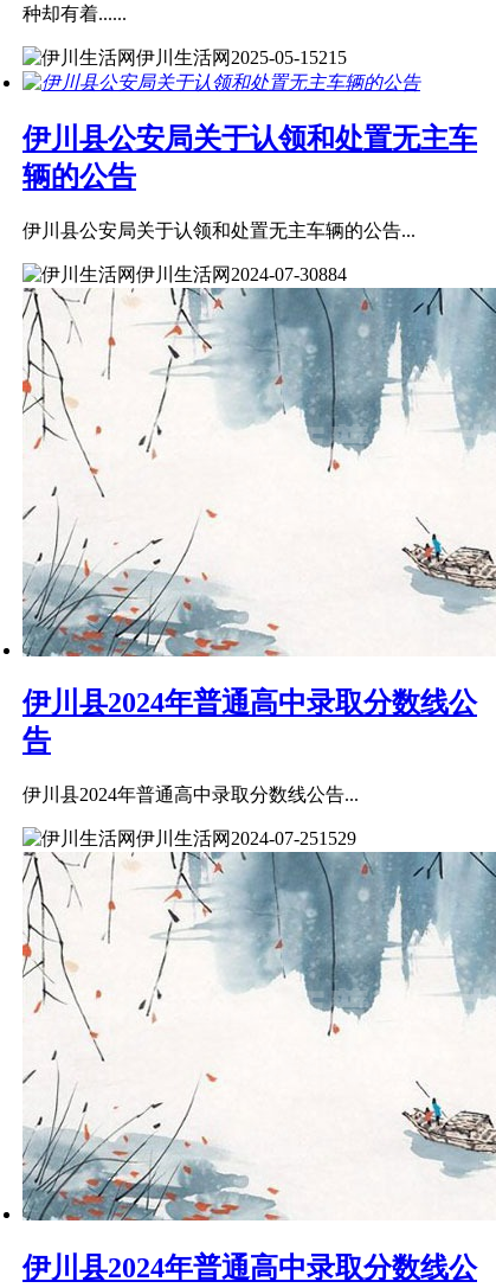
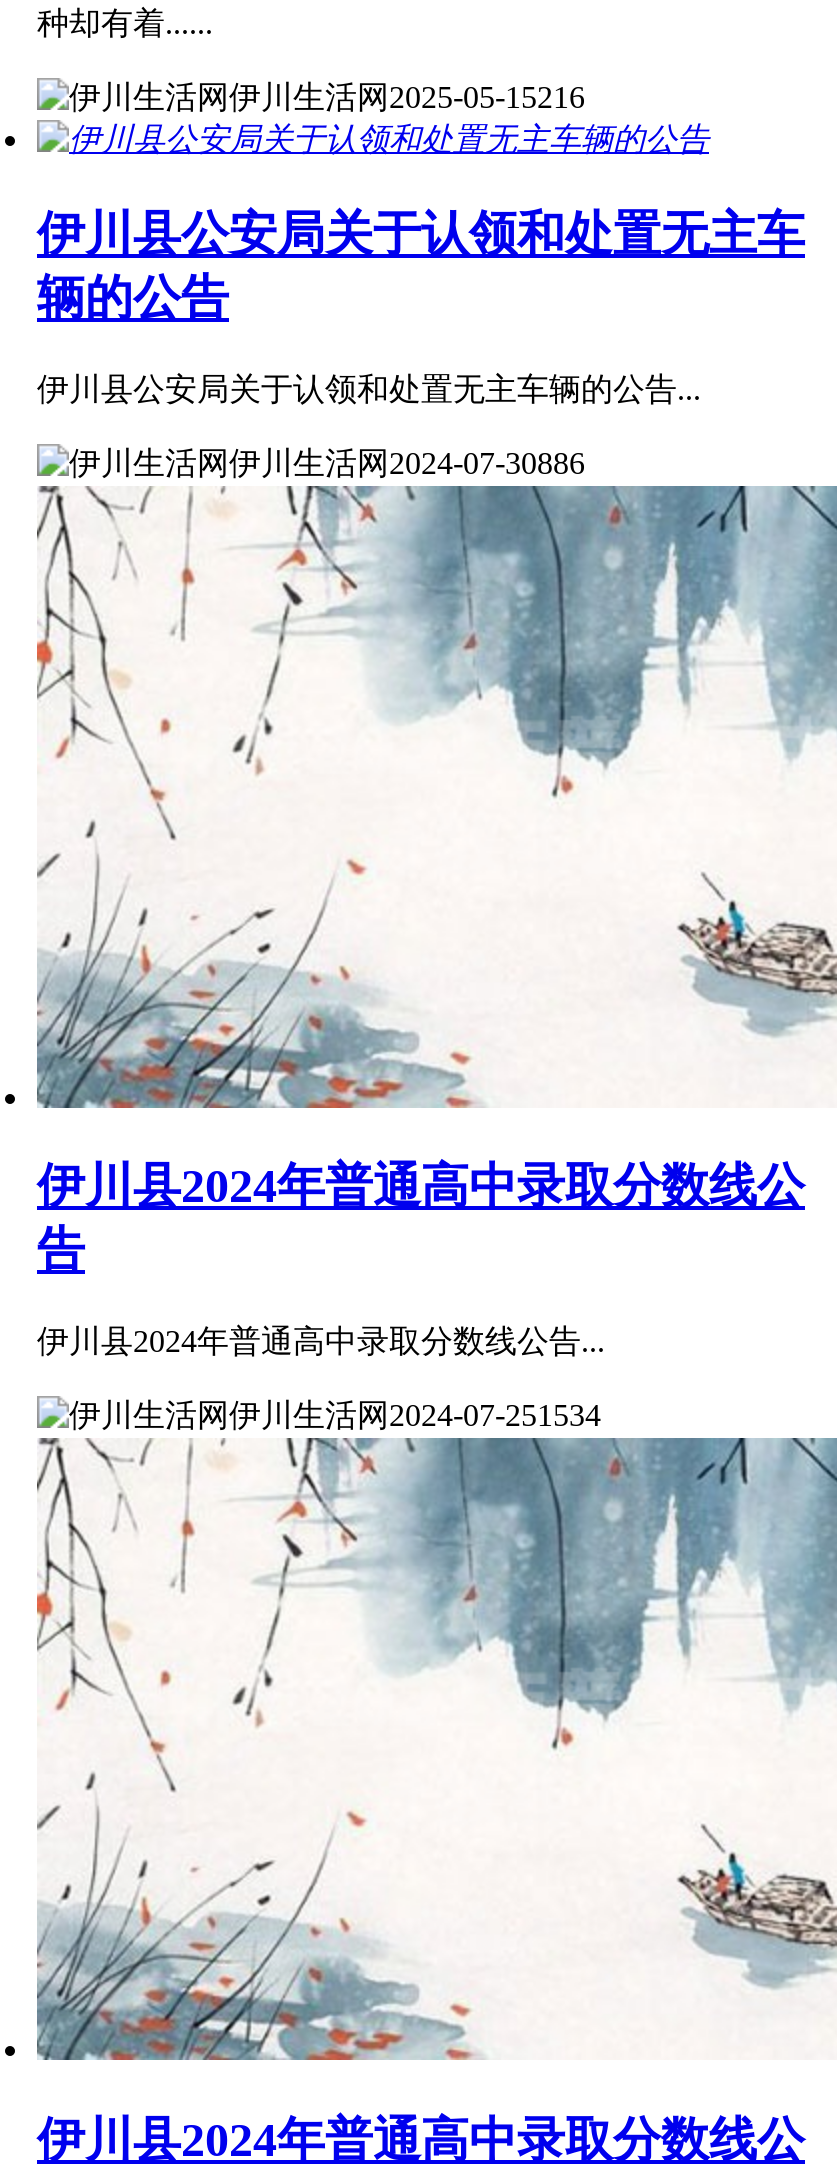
[136,47,347,67] 伊川生活网2025-05-15215 -> [229,79,585,113] 伊川生活网2025-05-15216
[136,264,347,284] 伊川生活网2024-07-30884 -> [229,445,585,479] 伊川生活网2024-07-30886
[136,829,356,849] 伊川生活网2024-07-251529 -> [229,1399,601,1433] 伊川生活网2024-07-251534

